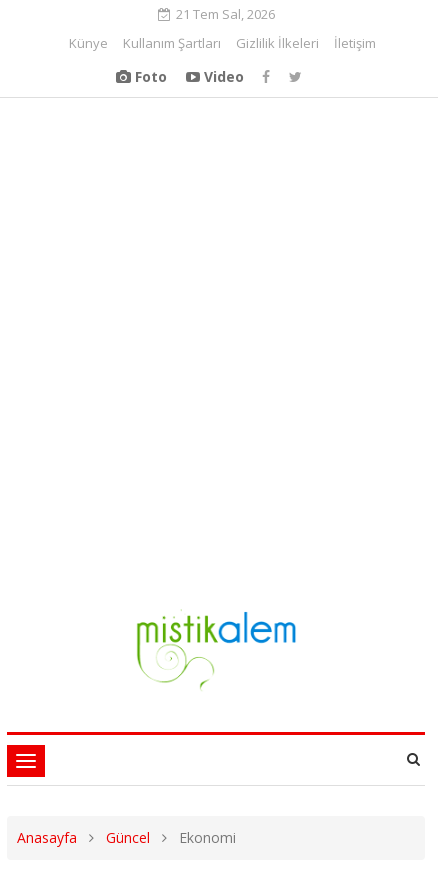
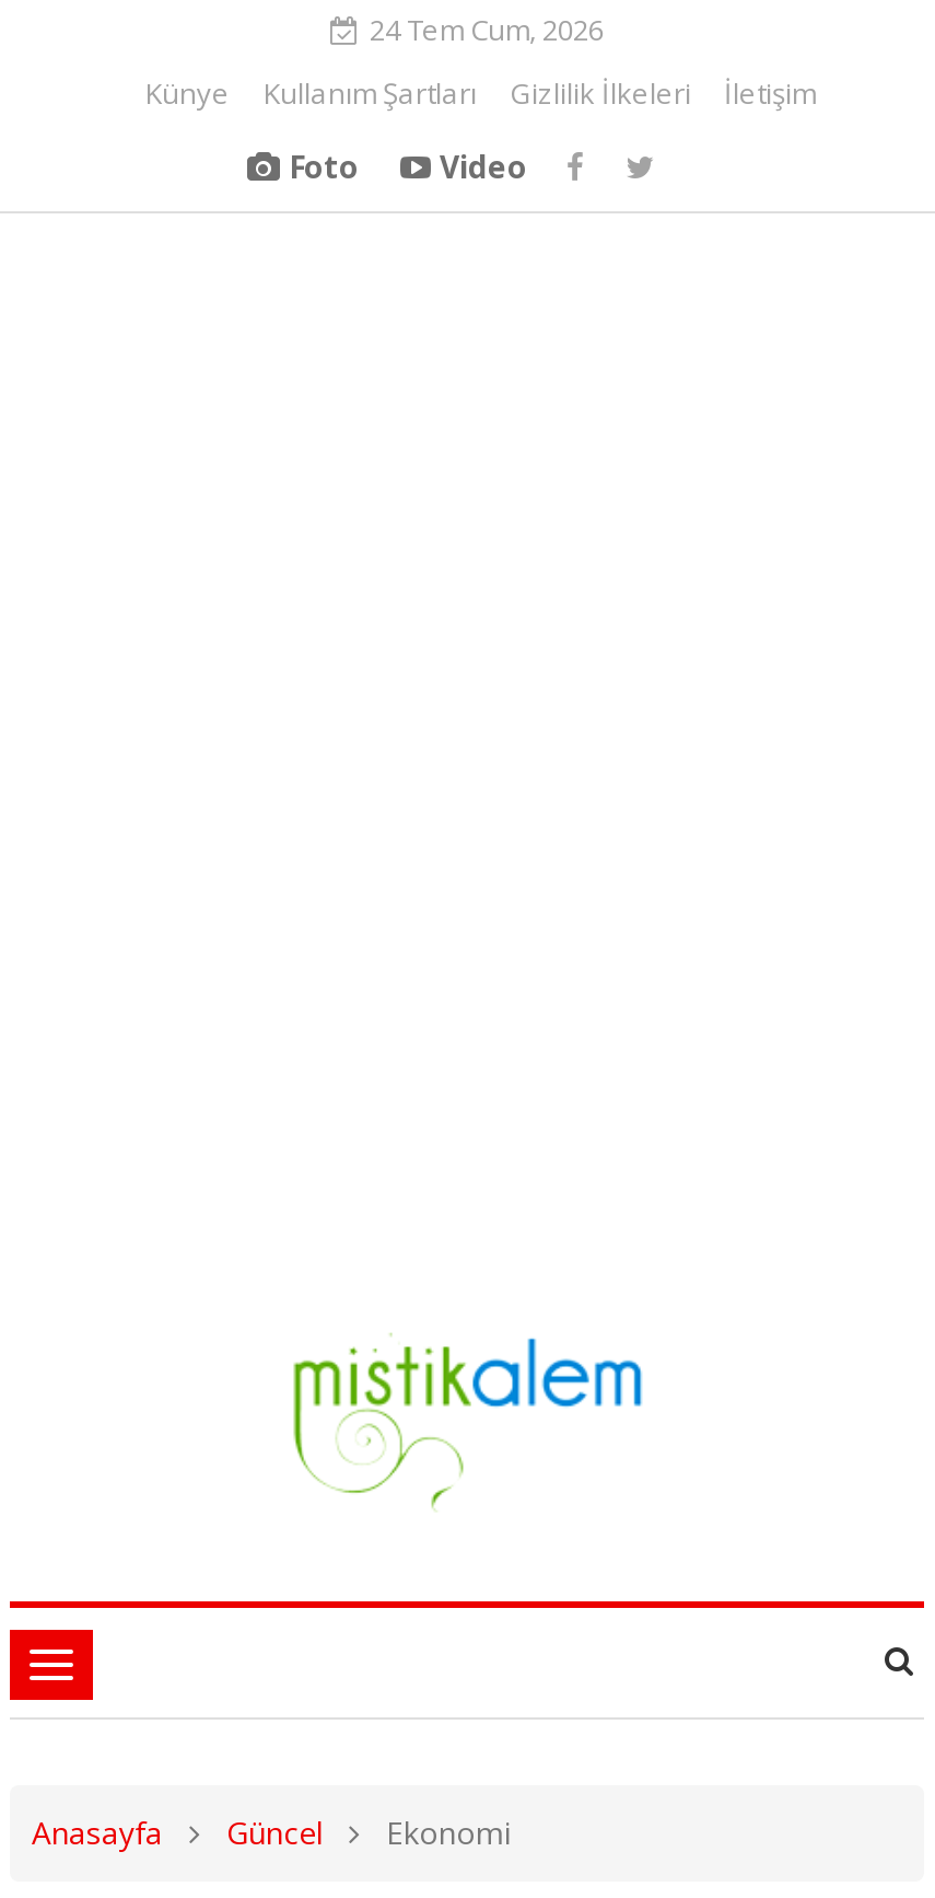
[175,5,274,23] 21 Tem Sal, 2026 -> [370,10,604,49] 24 Tem Cum, 2026

